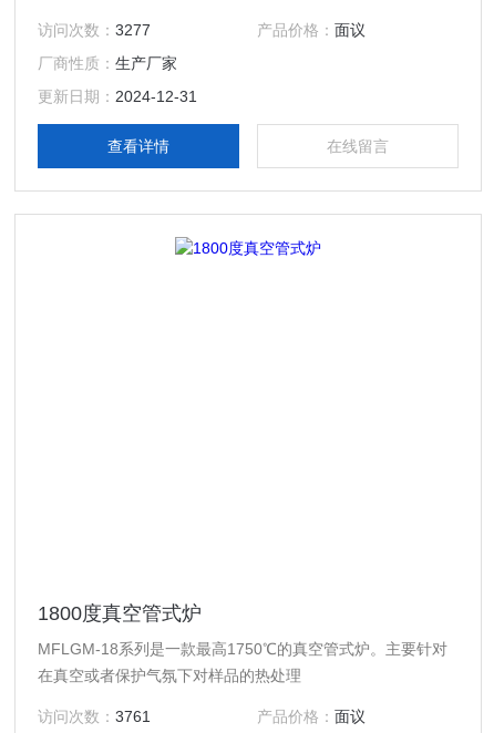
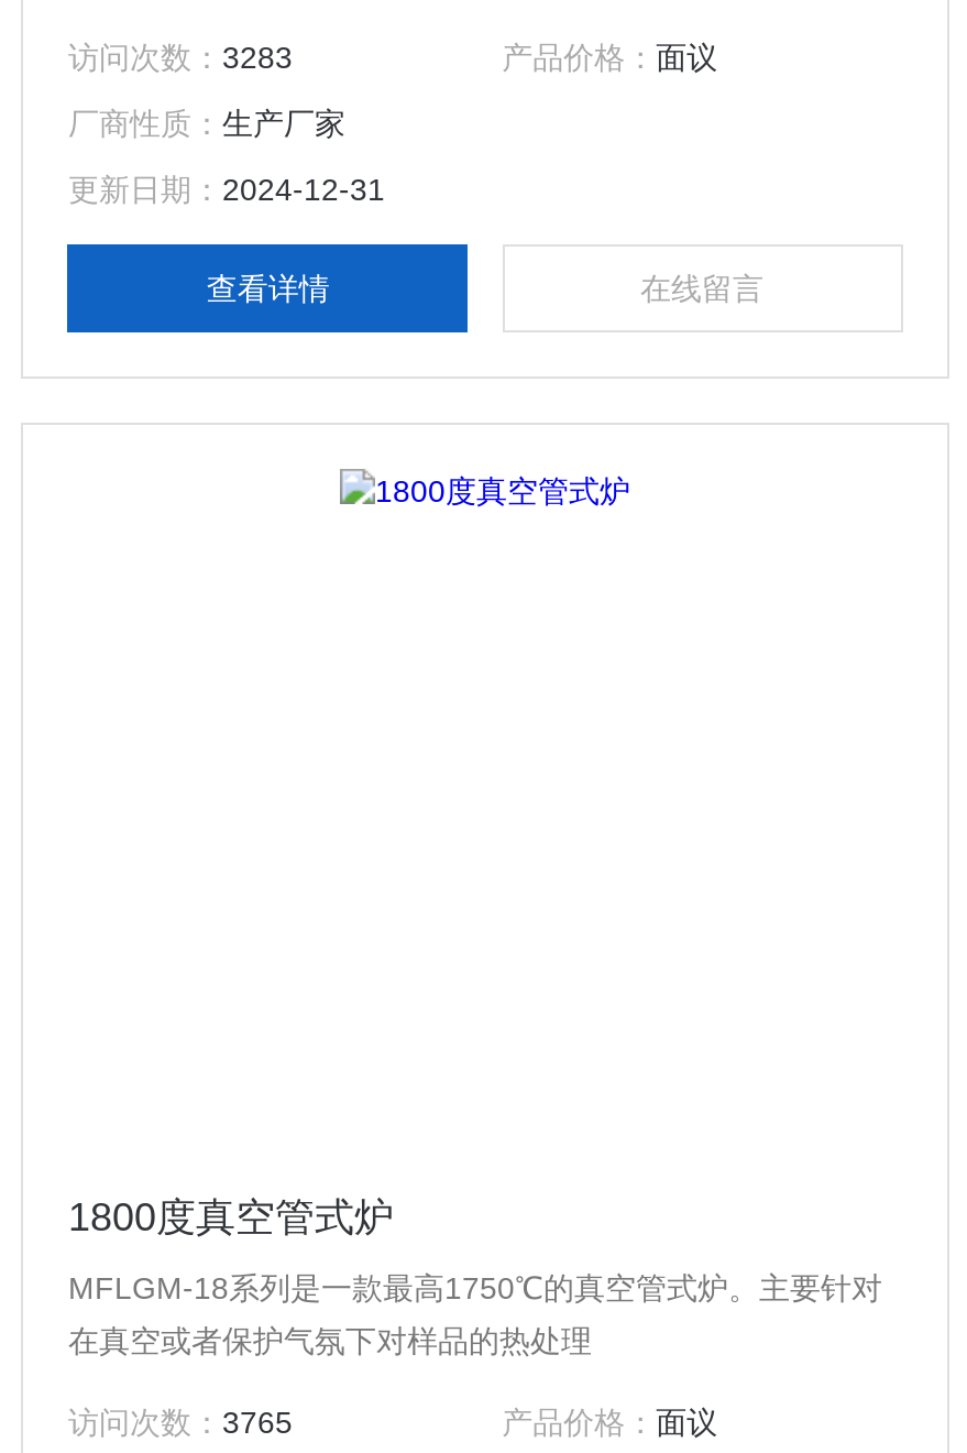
[38,21,151,39] 访问次数：3277 -> [68,40,292,75] 访问次数：3283
[38,708,151,725] 访问次数：3761 -> [68,1405,292,1440] 访问次数：3765

